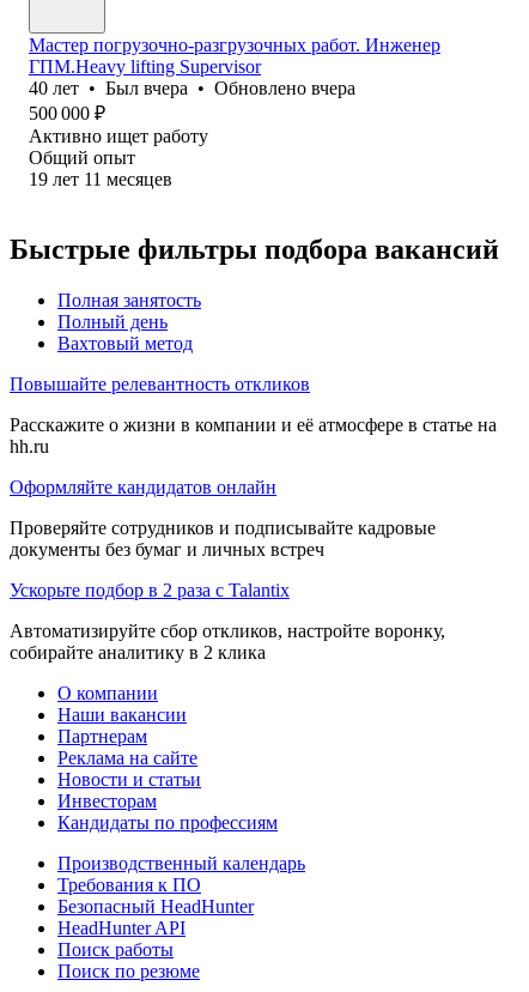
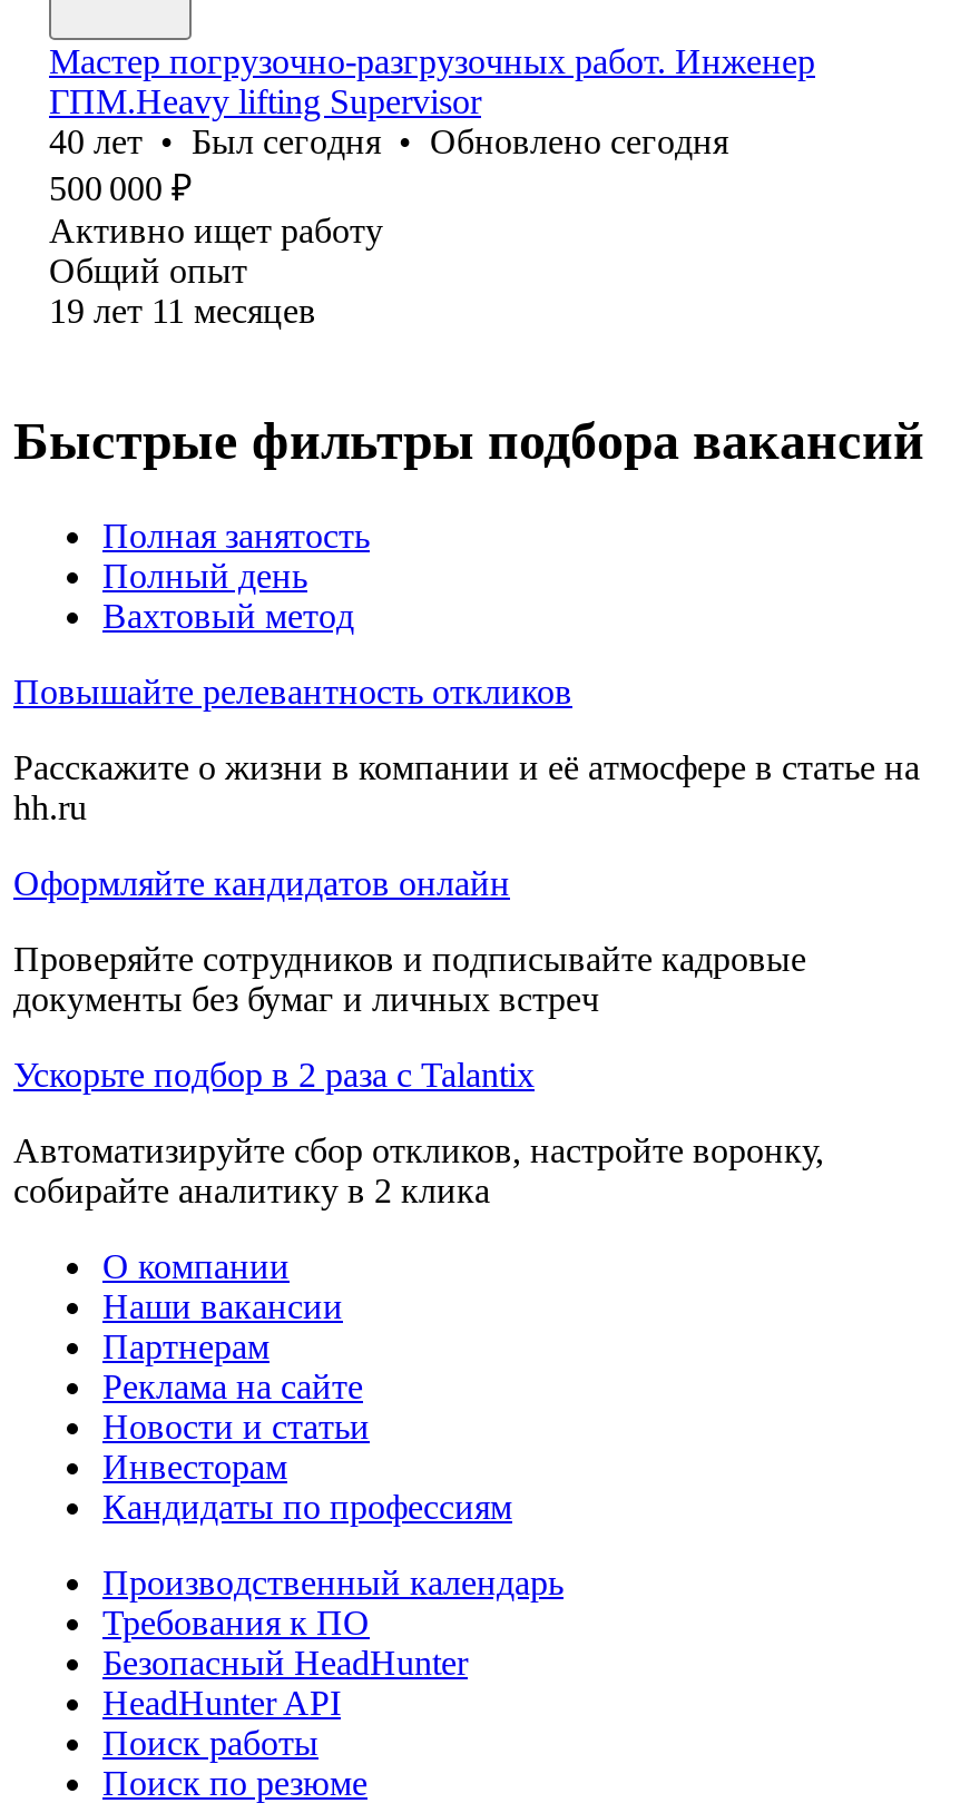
[29,78,355,98] 40 лет • Был вчера • Обновлено вчера -> [49,122,728,160] 40 лет • Был сегодня • Обновлено сегодня

